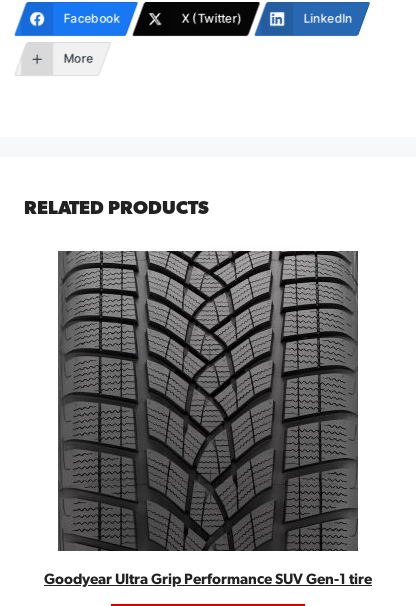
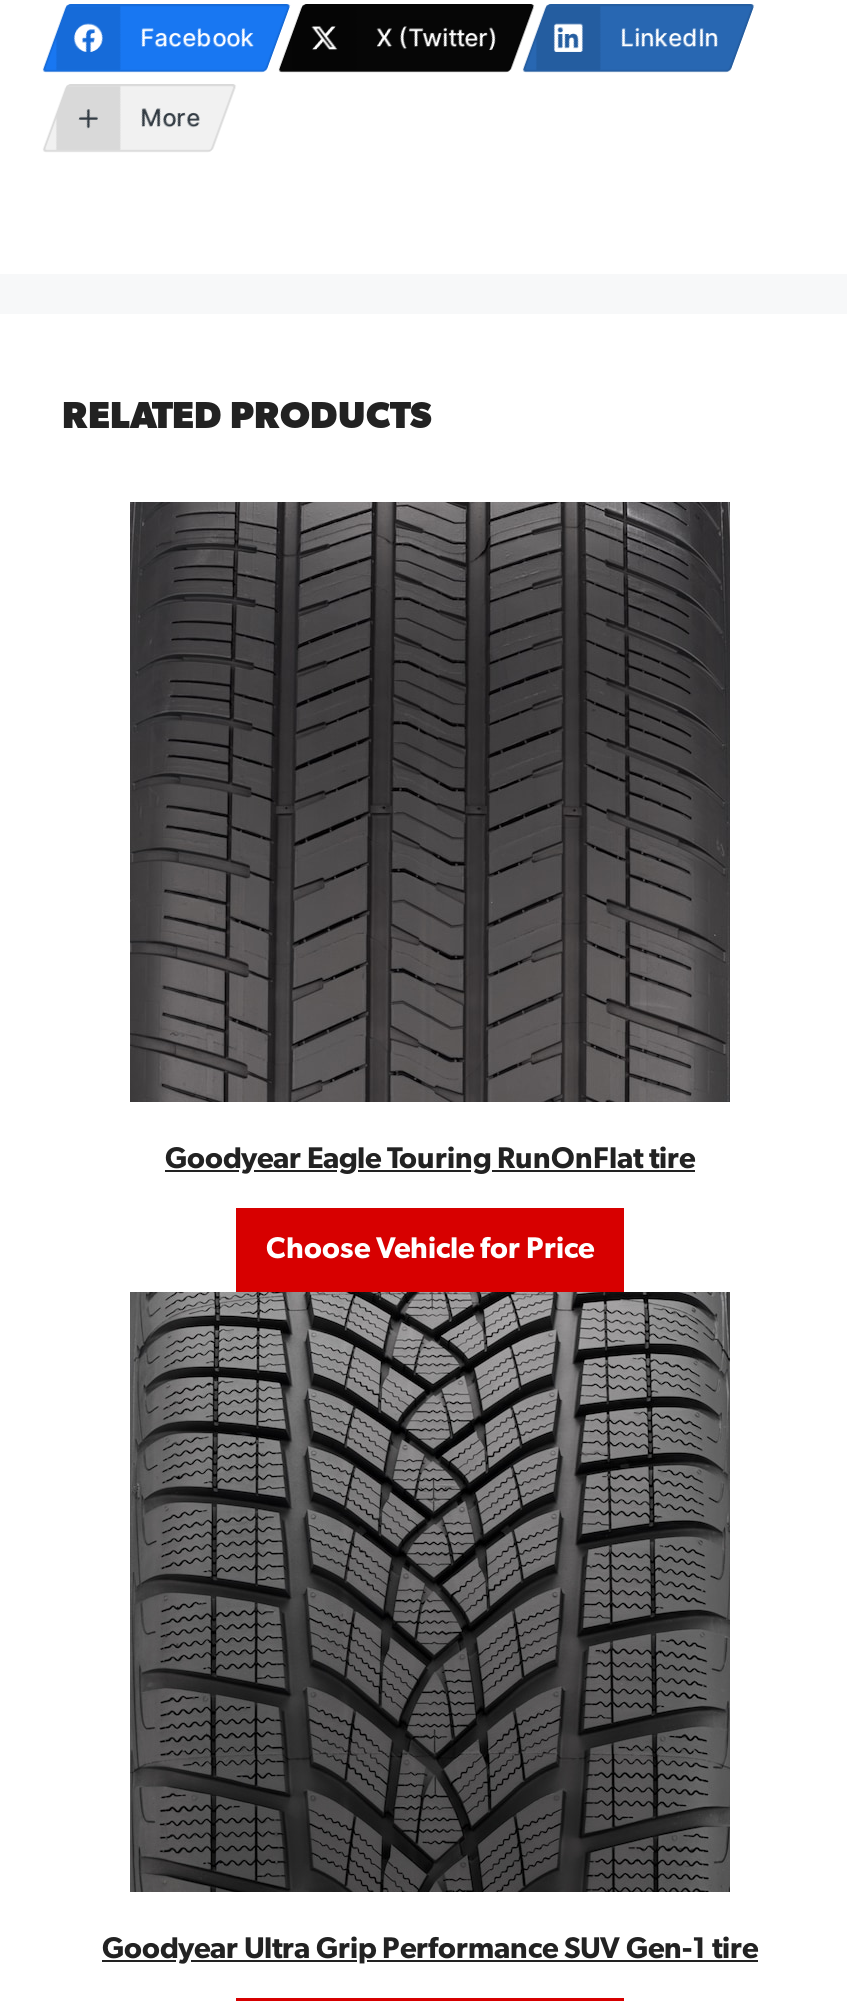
none -> [134,502,728,1265] [image] | Goodyear Eagle Touring RunOnFlat tire | Choose Vehicle for Price

